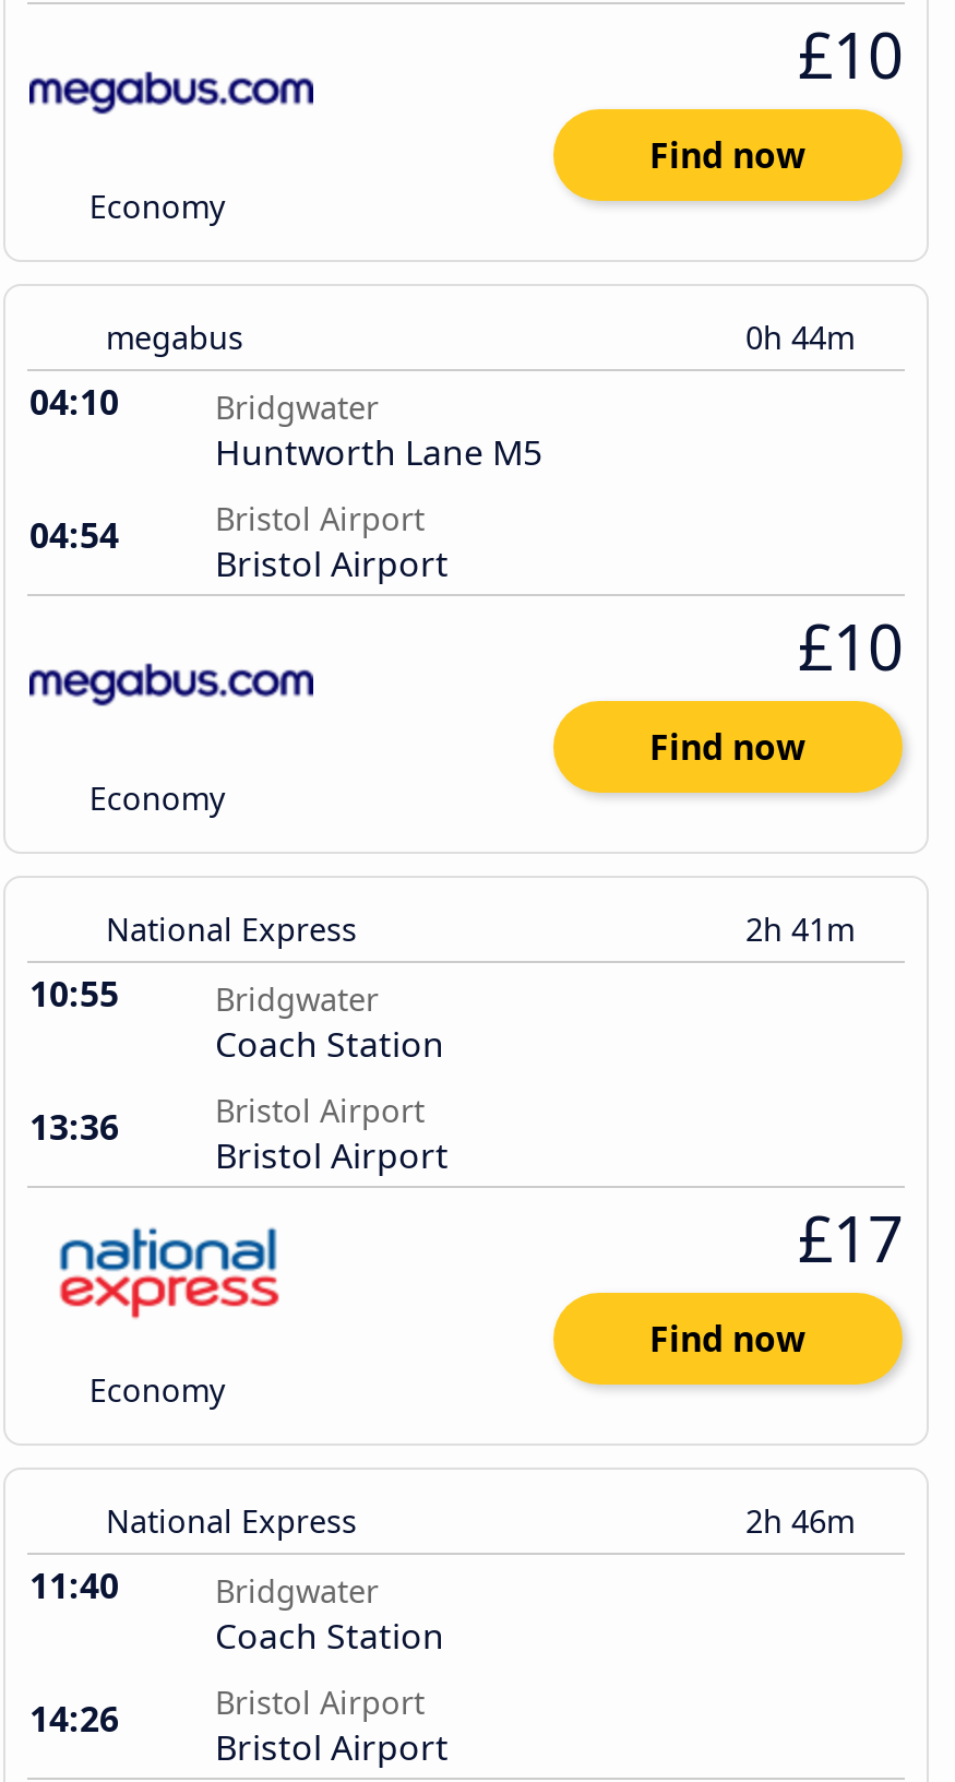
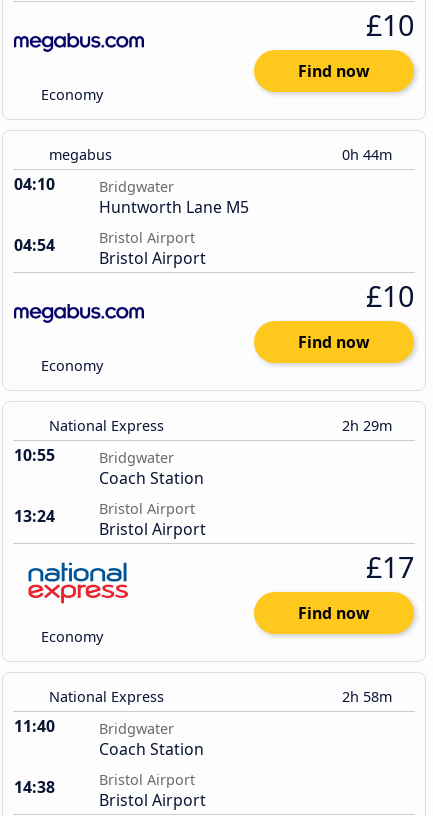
[745,909,863,950] 2h 41m -> [342,416,396,435] 2h 29m
[29,1103,119,1151] 13:36 -> [14,505,55,527] 13:24
[745,1501,863,1542] 2h 46m -> [342,687,396,706] 2h 58m
[29,1695,119,1743] 14:26 -> [14,776,55,798] 14:38

